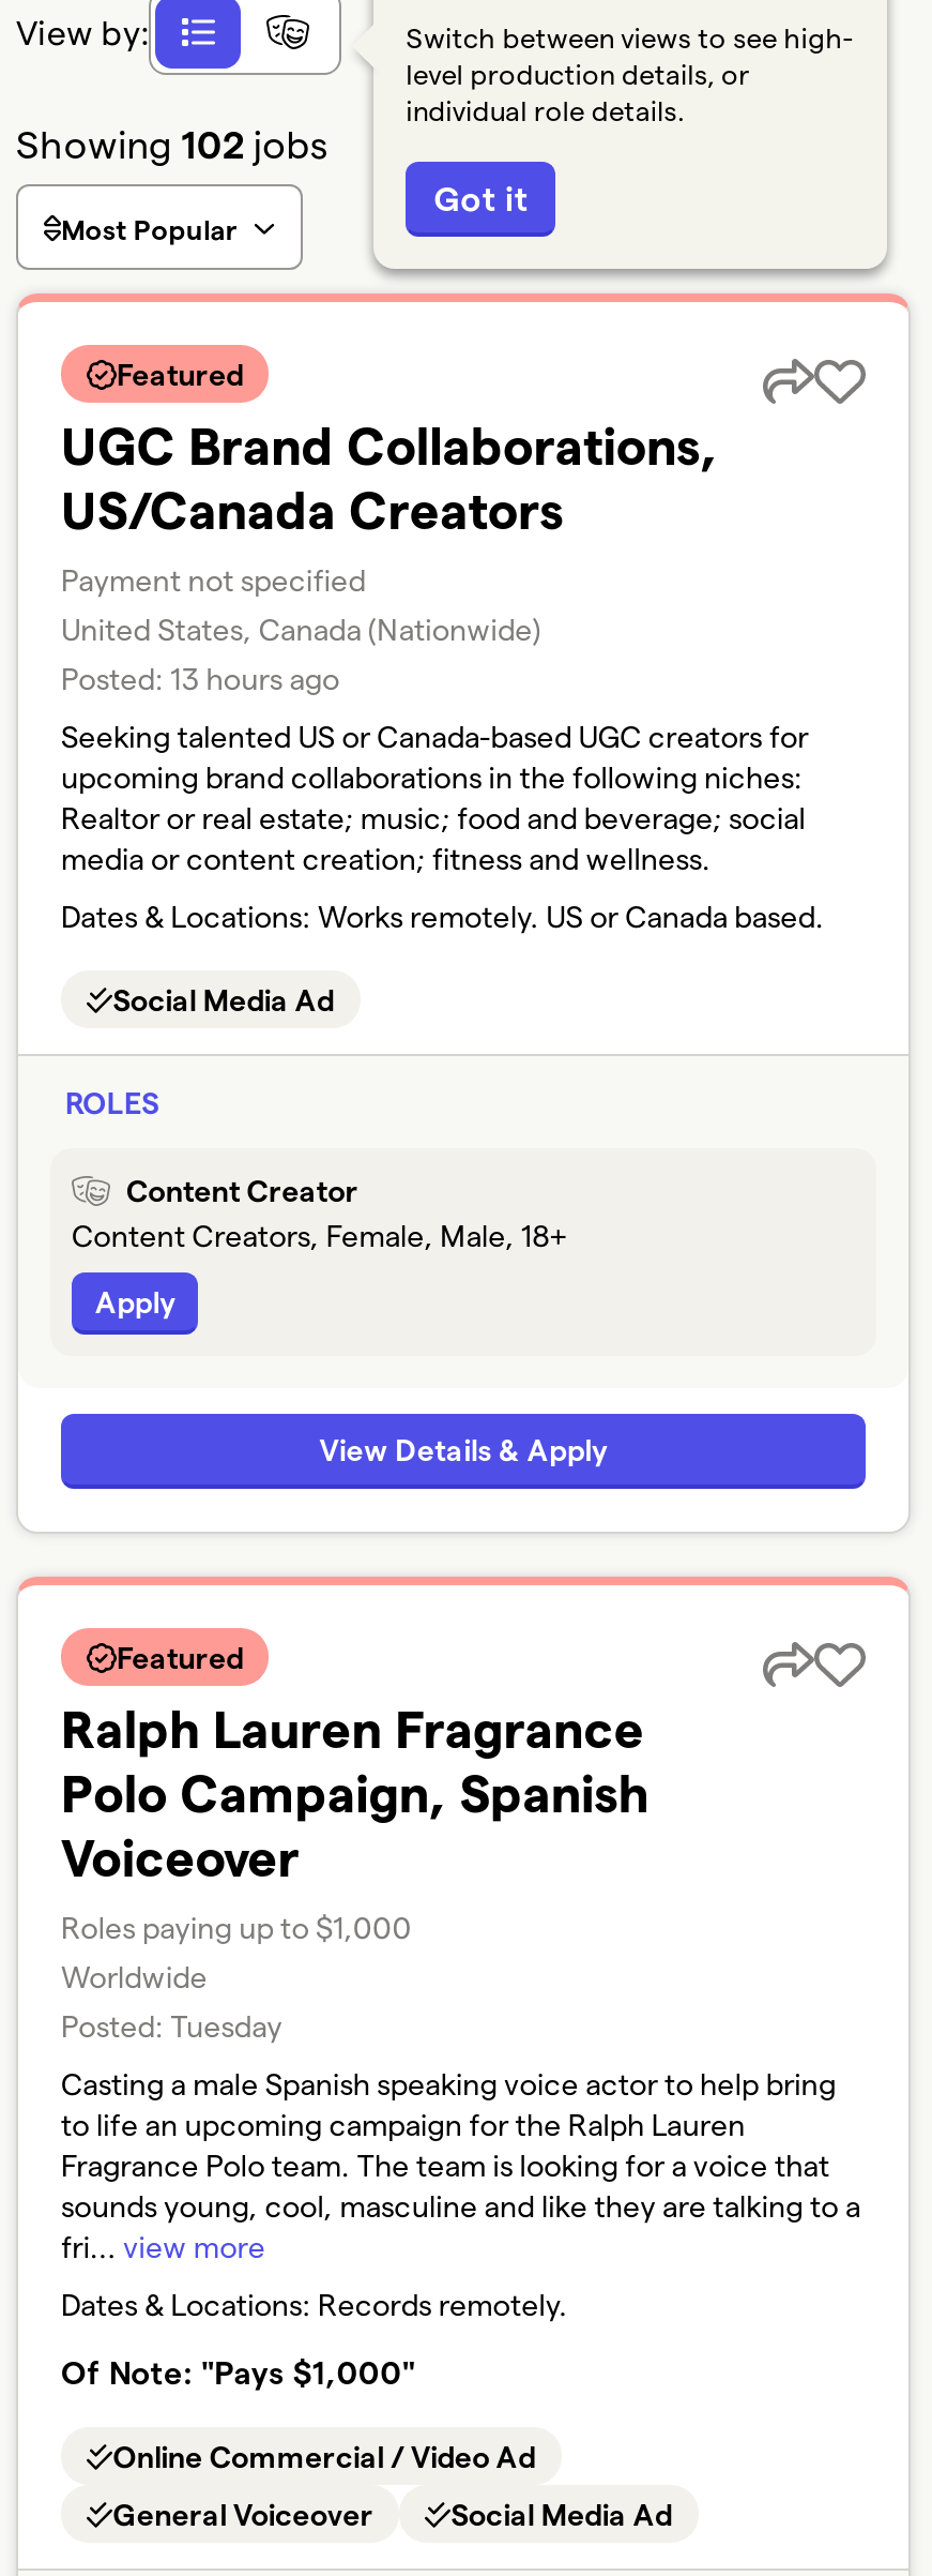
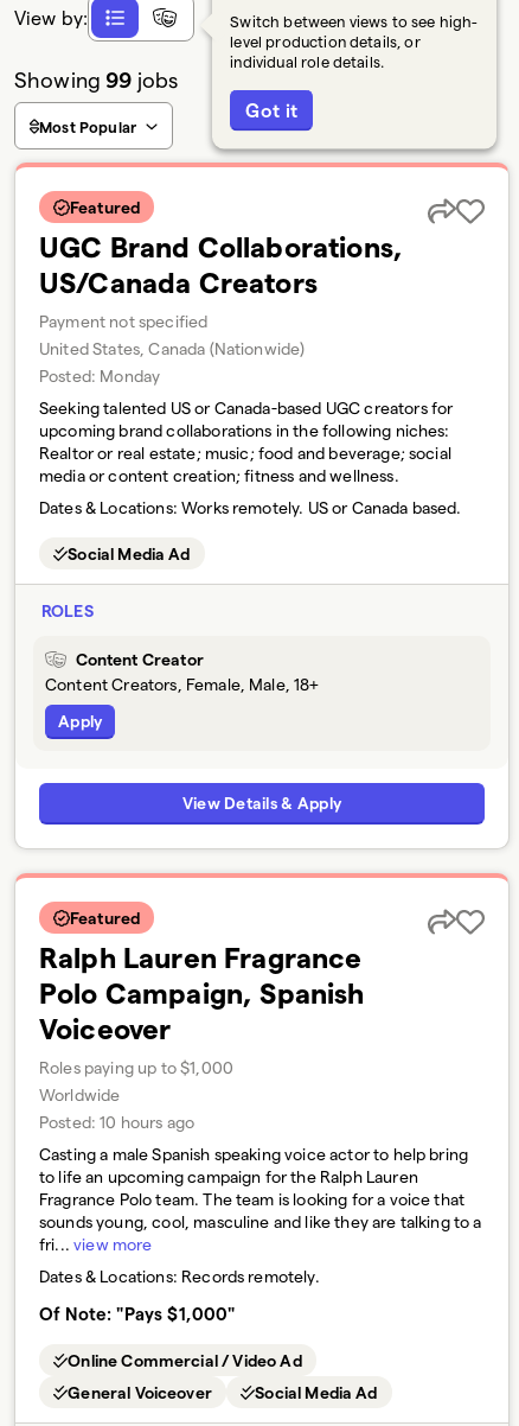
[16,120,328,165] Showing 102 jobs -> [14,66,178,91] Showing 99 jobs
[61,660,340,696] Posted: 13 hours ago -> [39,365,160,386] Posted: Monday
[61,2007,282,2044] Posted: Tuesday -> [39,1112,195,1132] Posted: 10 hours ago

